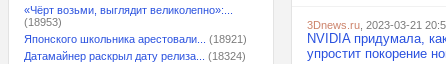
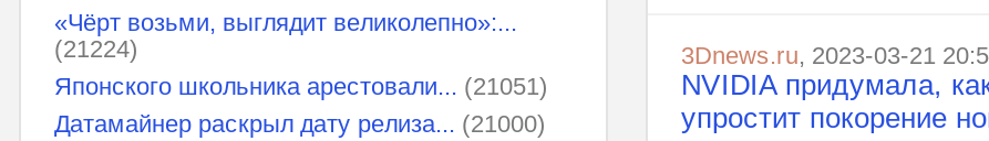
[24,16,62,28] (18953) -> [54,35,138,62] (21224)
[24,33,247,45] Японского школьника арестовали... (18921) -> [54,73,548,99] Японского школьника арестовали... (21051)
[24,50,246,62] Датамайнер раскрыл дату релиза... (18324) -> [54,110,546,137] Датамайнер раскрыл дату релиза... (21000)

